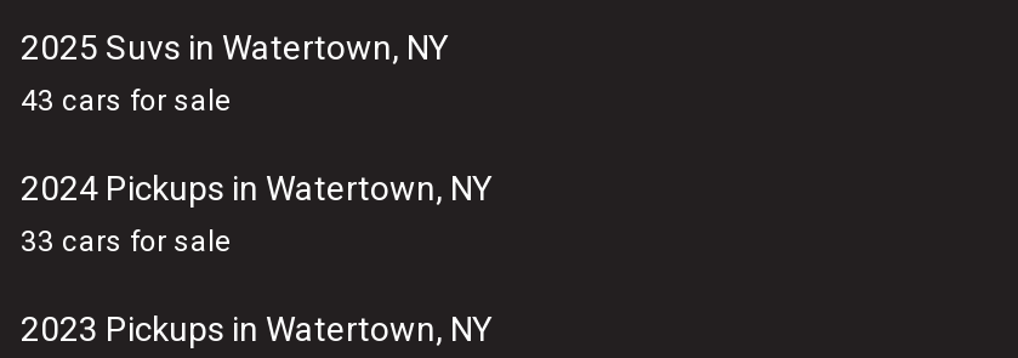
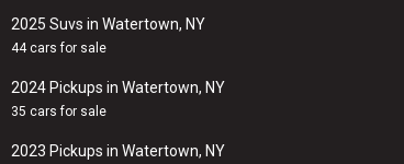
[21,84,232,118] 43 cars for sale -> [11,40,106,56] 44 cars for sale
[21,225,232,258] 33 cars for sale -> [11,104,106,119] 35 cars for sale

